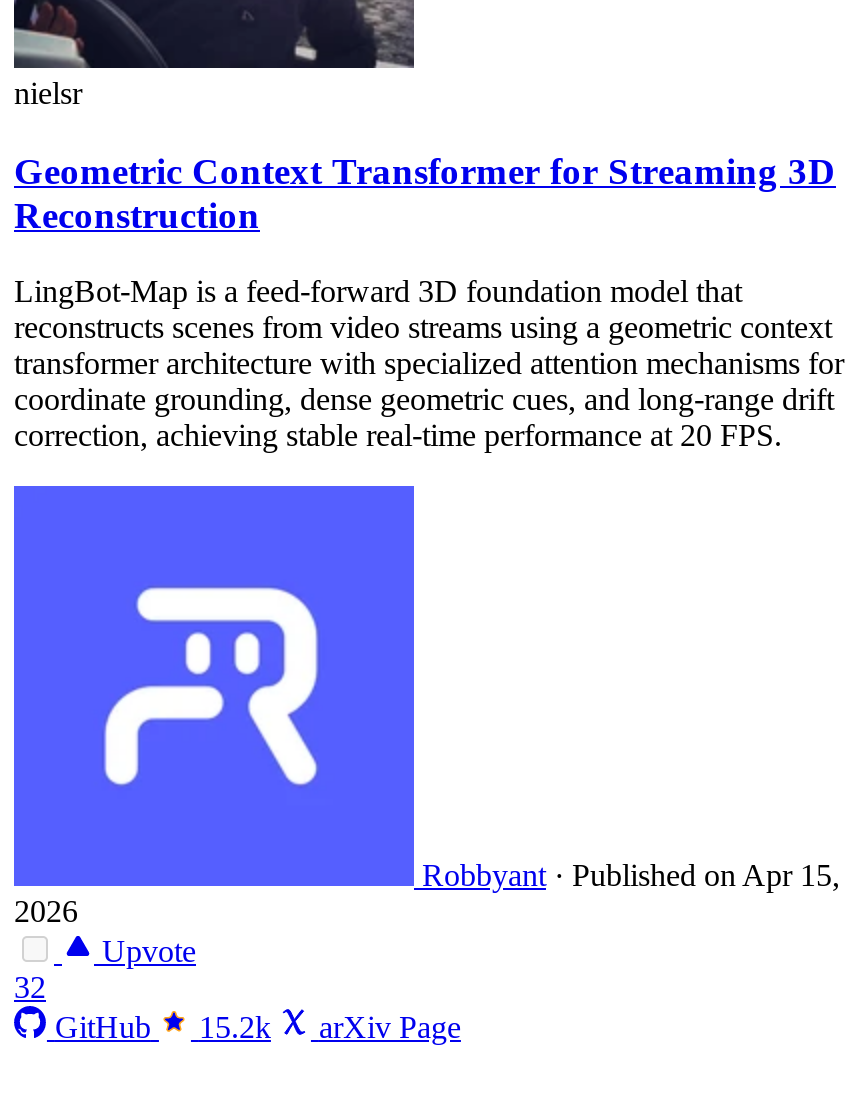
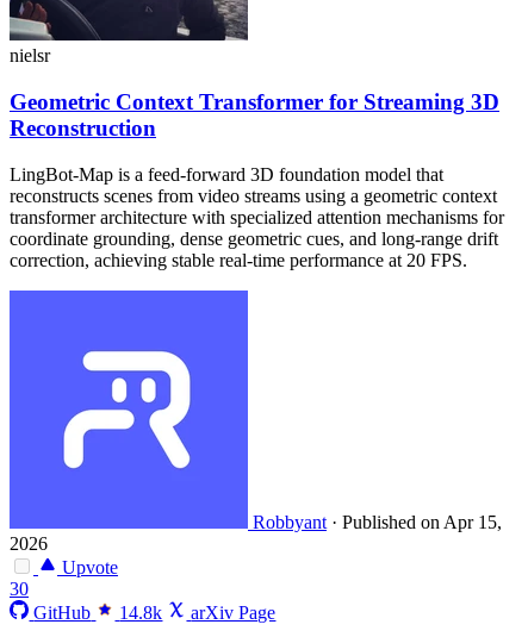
[14,971,46,1005] 32 -> [10,578,29,598] 30
[55,1011,461,1045] GitHub 15.2k arXiv Page -> [34,602,276,622] GitHub 14.8k arXiv Page

